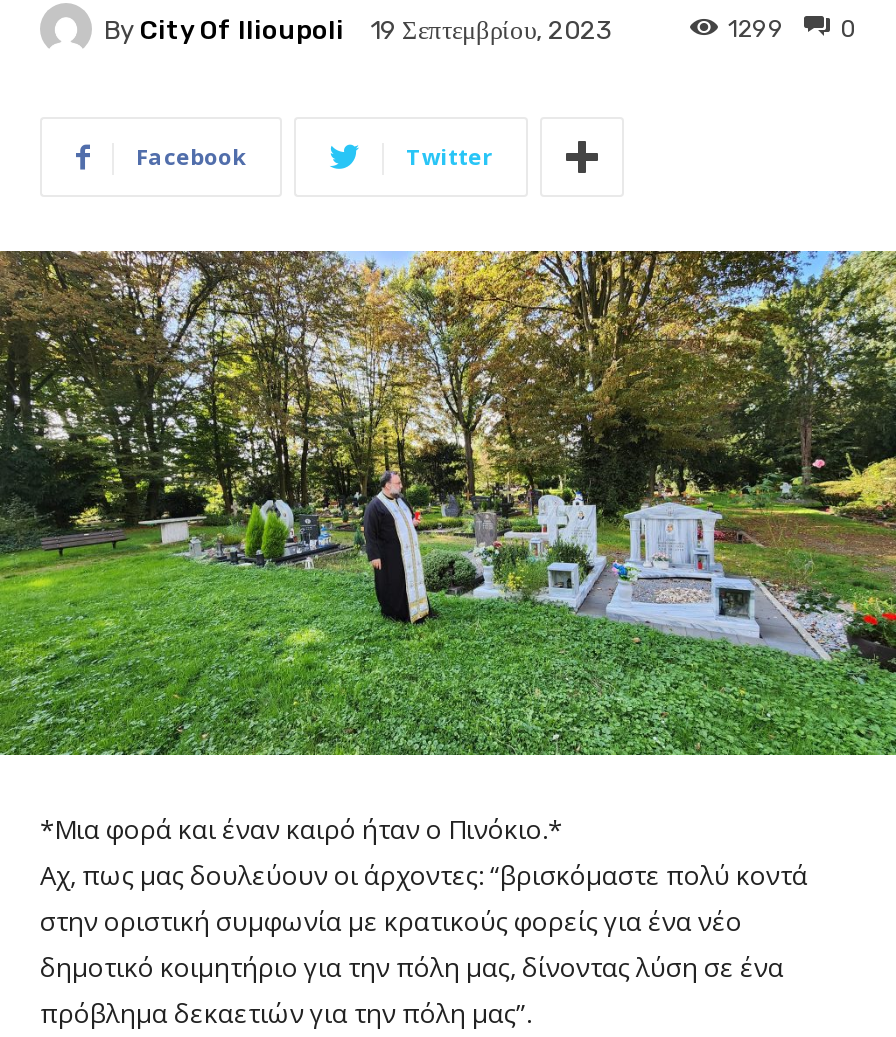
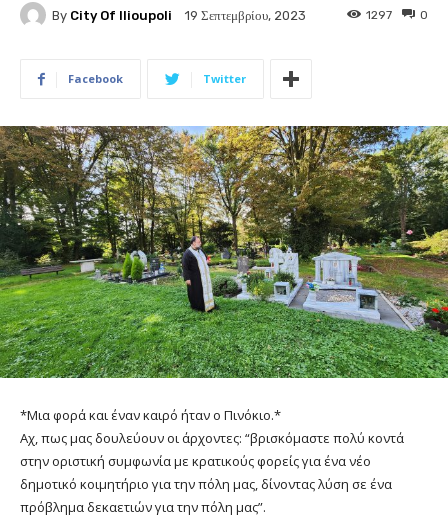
[728,15,784,43] 1299 -> [366,8,392,22] 1297

